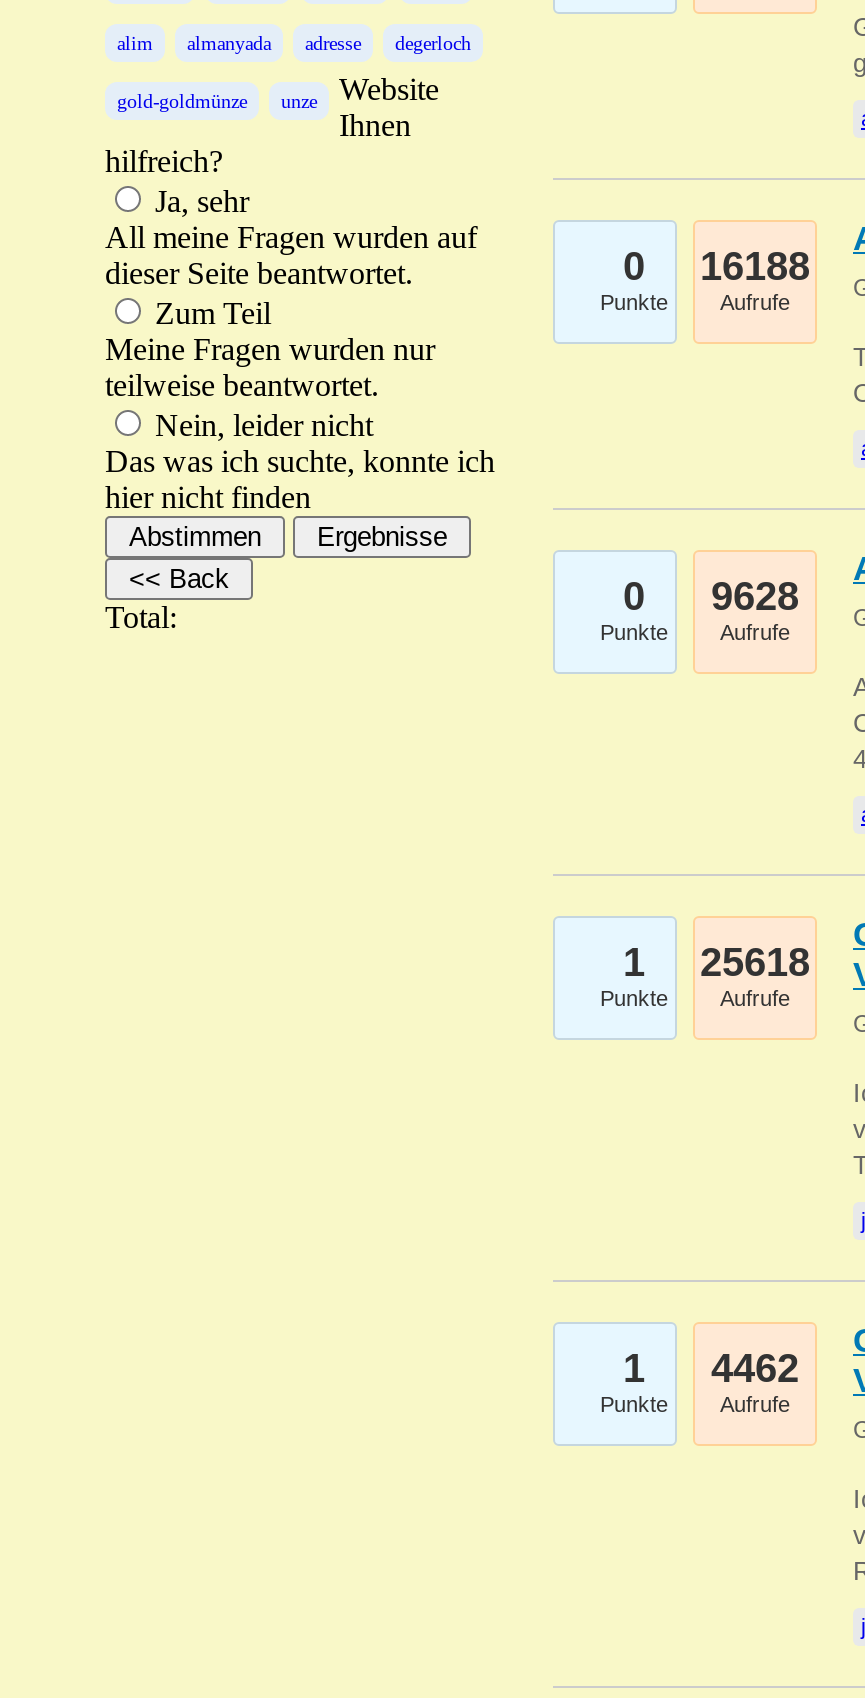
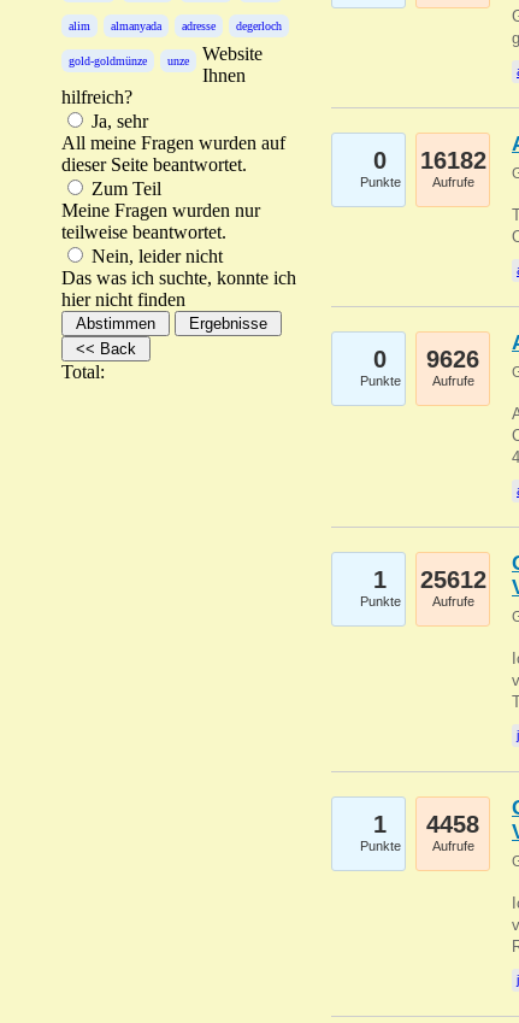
[700,244,810,288] 16188 -> [420,147,486,174] 16182
[711,574,799,618] 9628 -> [426,346,479,372] 9626
[700,940,810,984] 25618 -> [420,566,486,593] 25612
[711,1346,799,1390] 4462 -> [426,811,479,837] 4458

